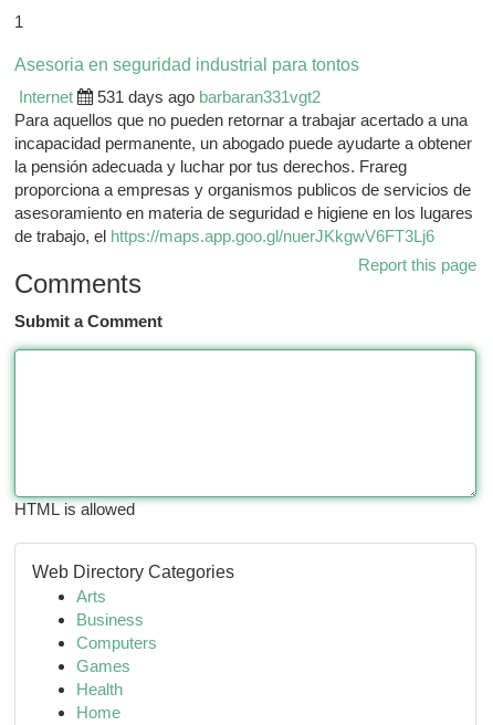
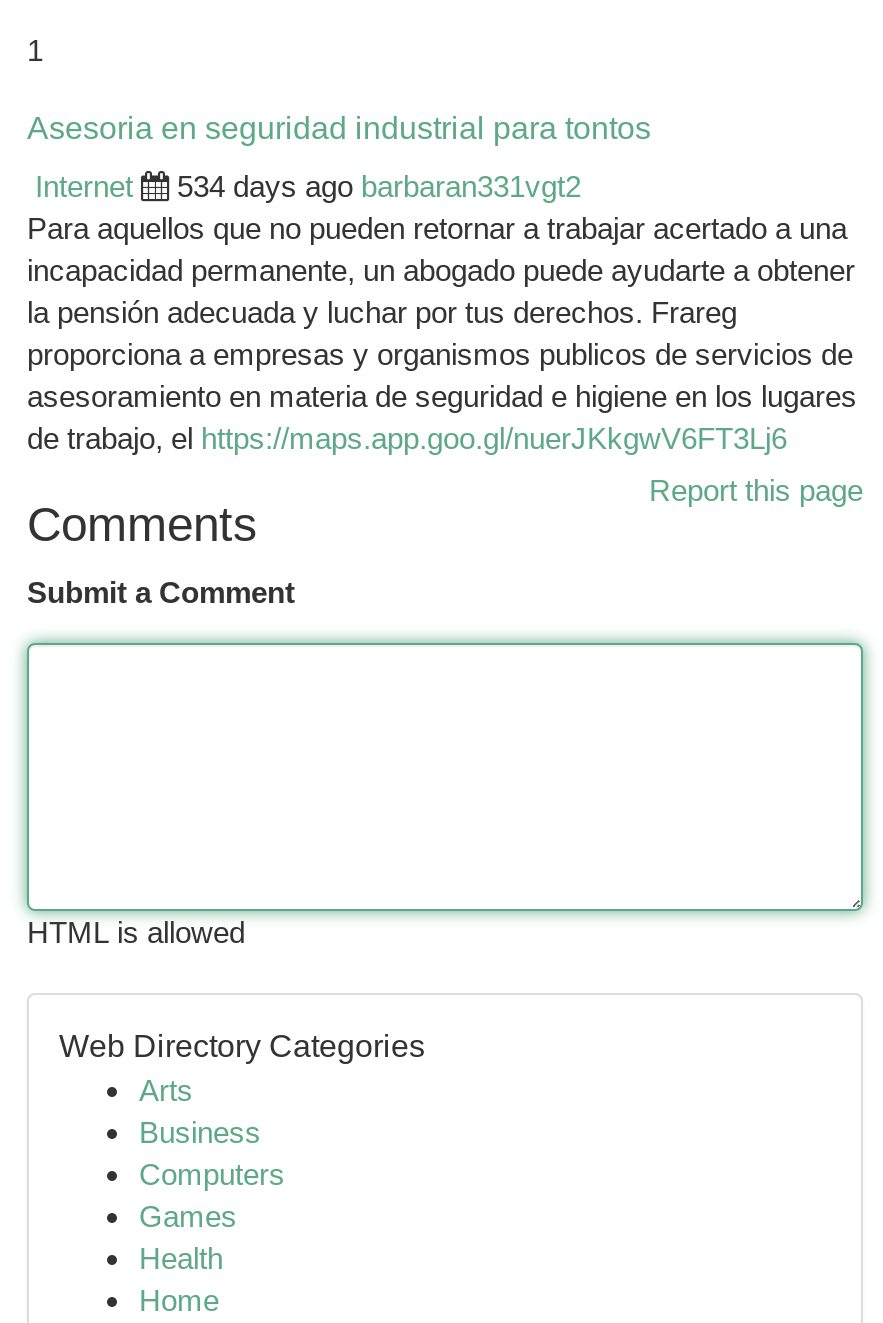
[97,87,321,106] 531 days ago barbaran331vgt2 -> [177,169,581,203] 534 days ago barbaran331vgt2

